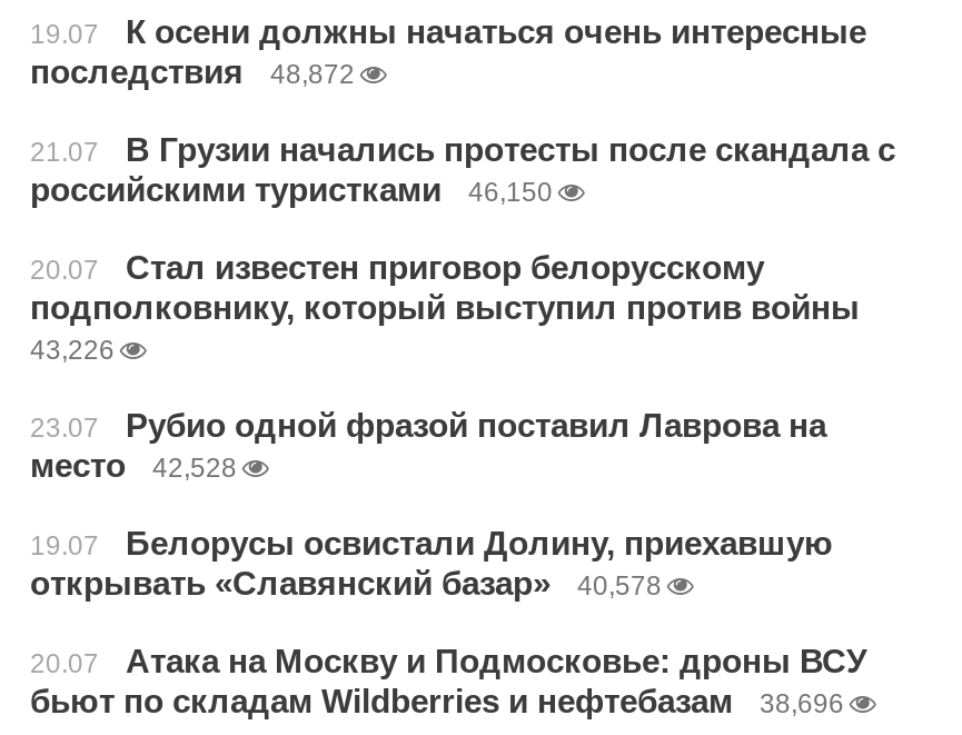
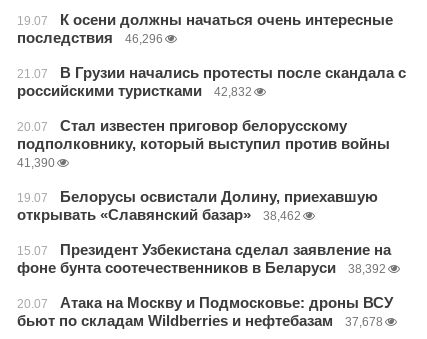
[30,52,355,90] последствия 48,872 -> [17,29,163,46] последствия 46,296
[30,170,553,208] российскими туристками 46,150 -> [17,82,252,99] российскими туристками 42,832
[30,335,826,484] 43,226 | 23.07 | Рубио одной фразой поставил Лаврова на | место | 42,528 -> [17,156,55,170] 41,390
moved [30,524,833,602] -> [17,188,378,223]: 19.07 | Белорусы освистали Долину, приехавшую | открывать «Славянский базар»
[577,570,662,602] 40,578 -> [17,209,391,276] 38,462 | 15.07 | Президент Узбекистана сделал заявление на | фоне бунта соотечественников в Беларуси | 38,392
[30,682,844,719] бьют по складам Wildberries и нефтебазам 38,696 -> [17,312,383,329] бьют по складам Wildberries и нефтебазам 37,678

